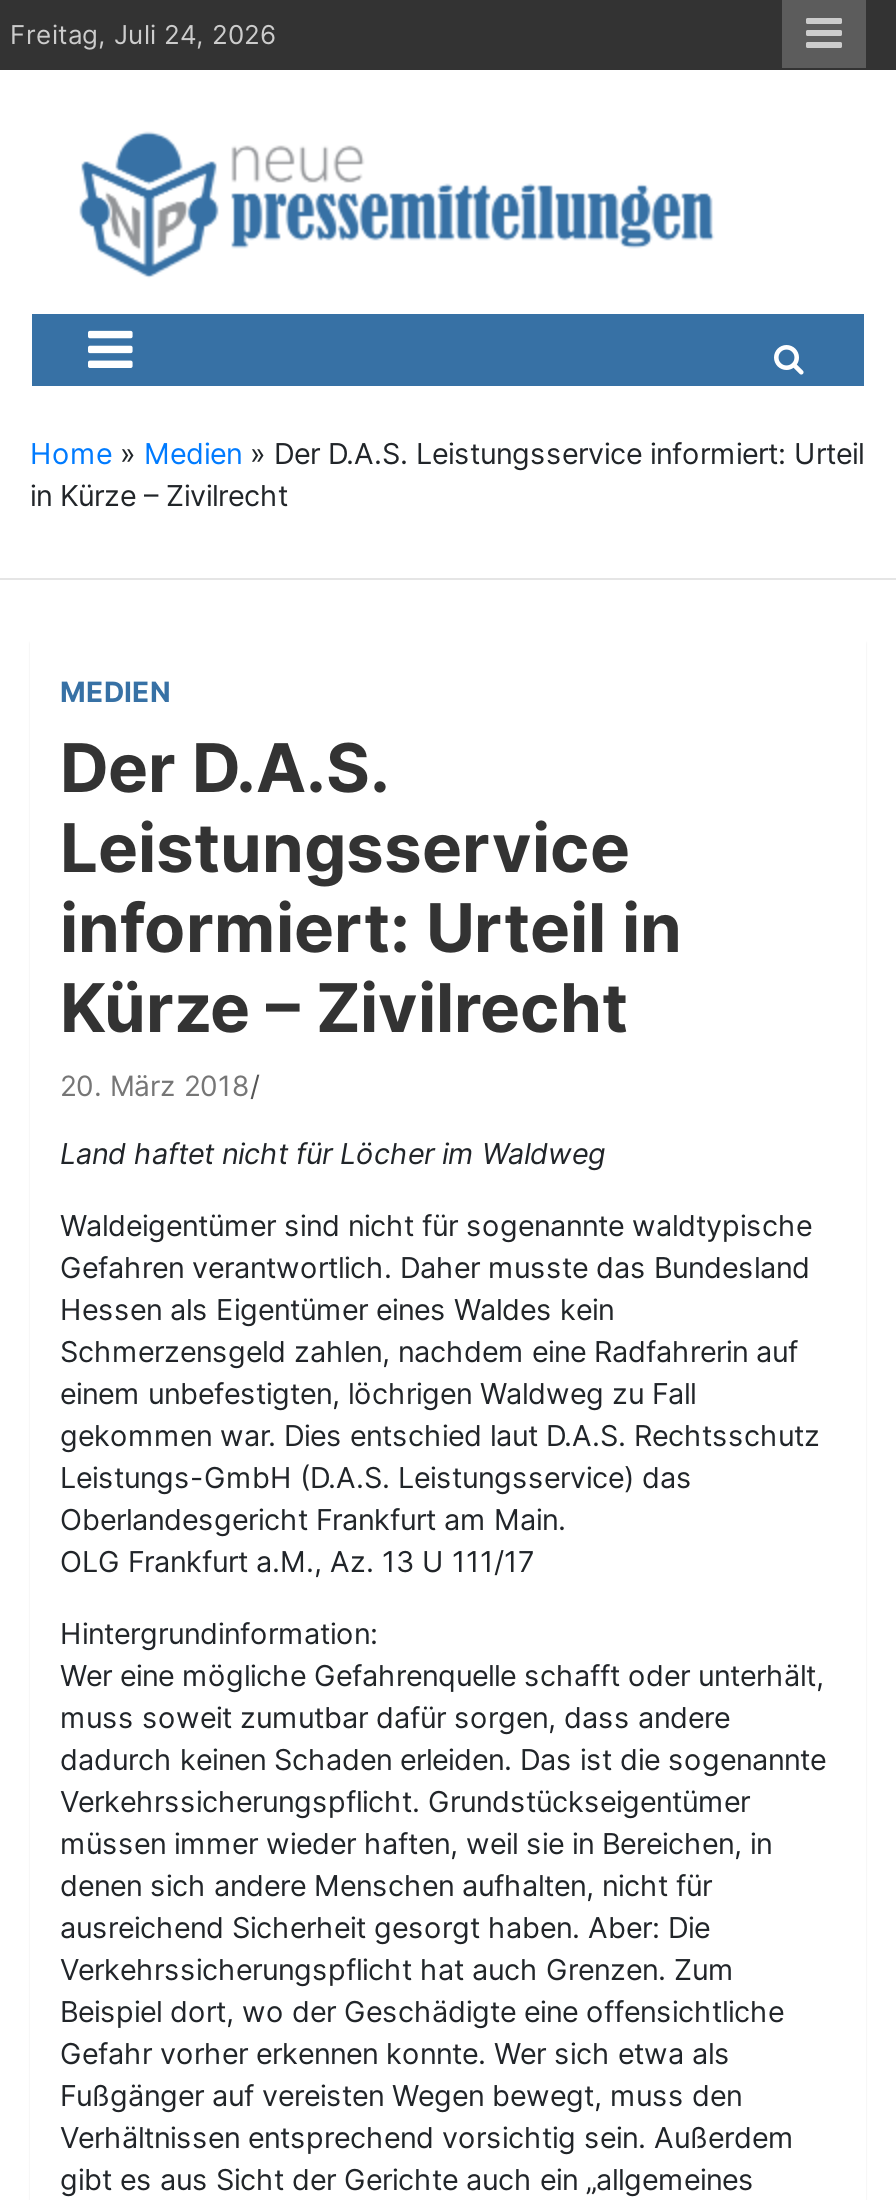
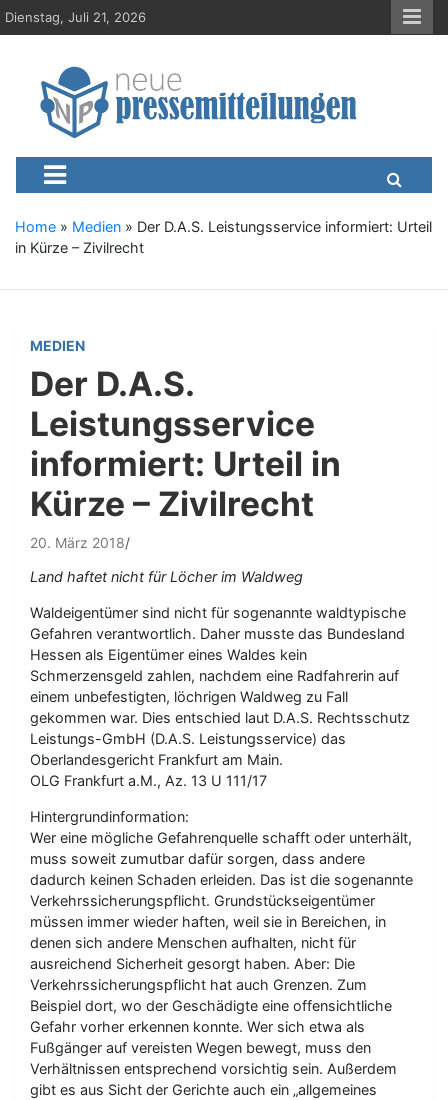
[10,18,276,50] Freitag, Juli 24, 2026 -> [5,9,146,25] Dienstag, Juli 21, 2026

